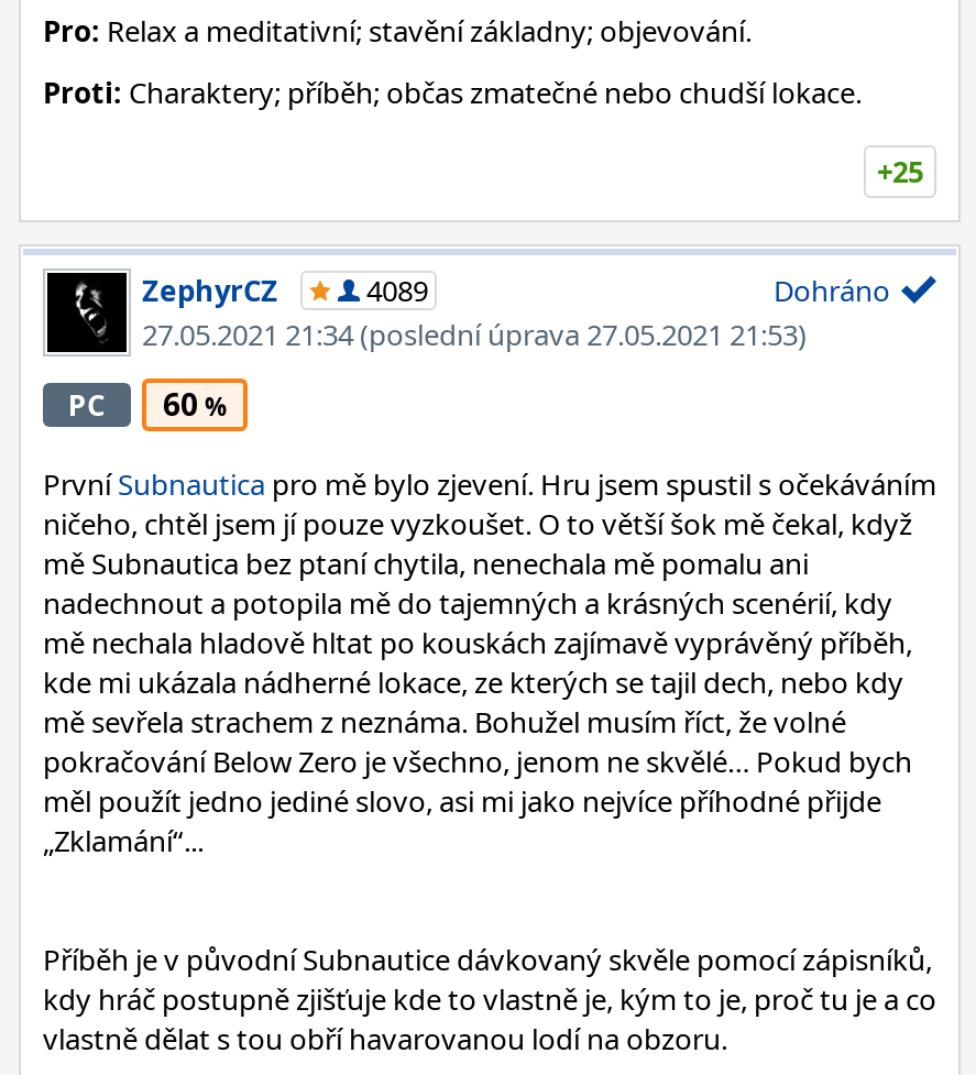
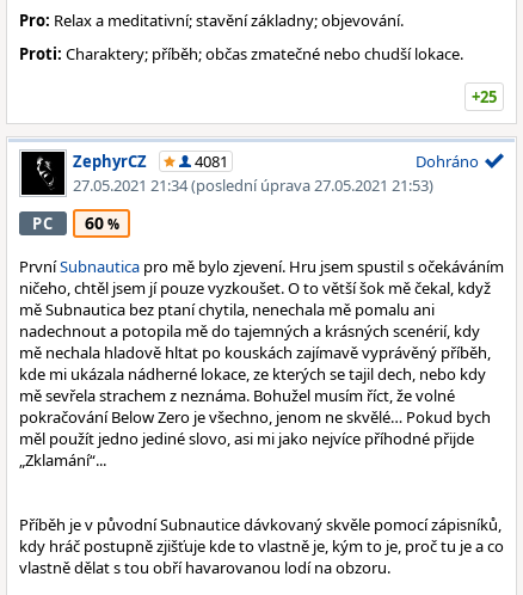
[366,271,428,310] 4089 -> [195,151,228,172] 4081

